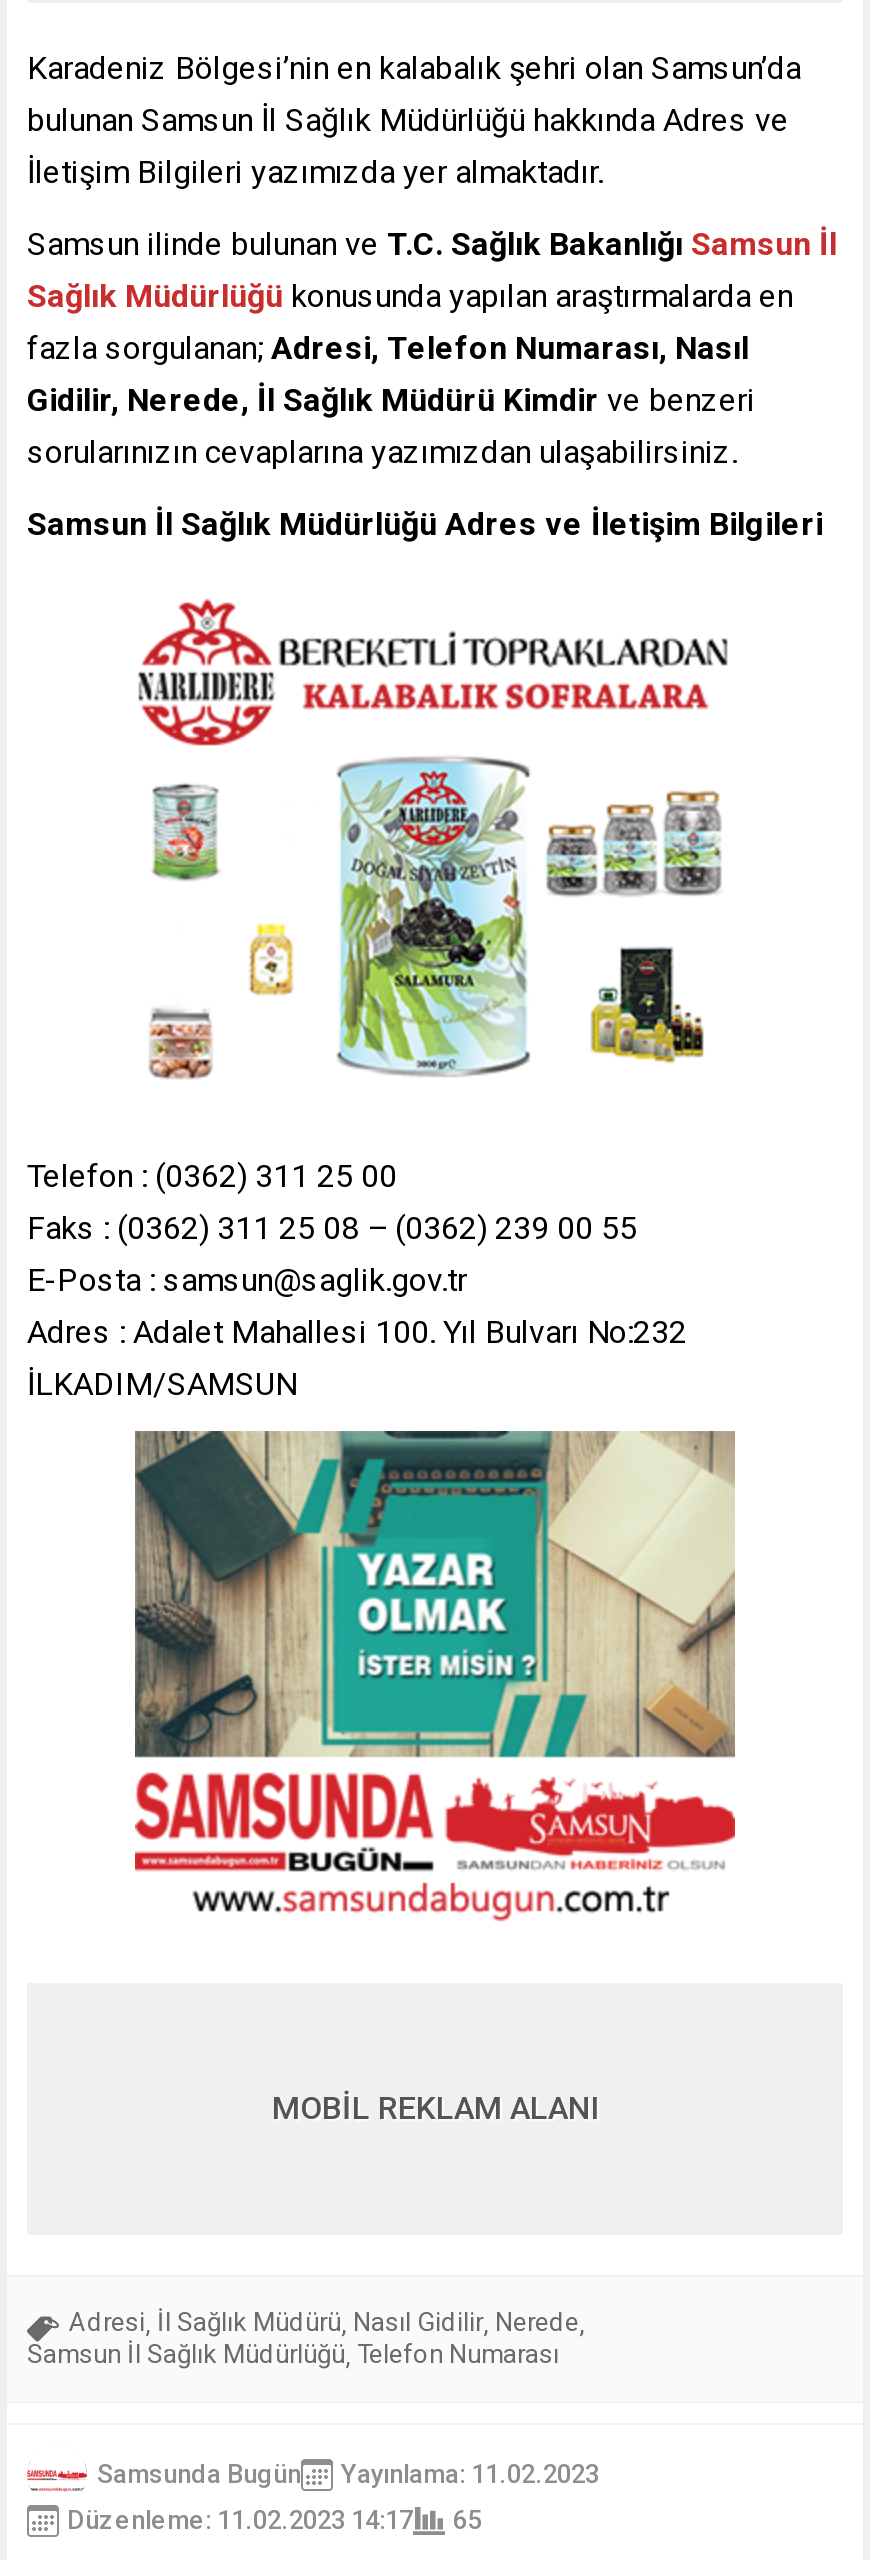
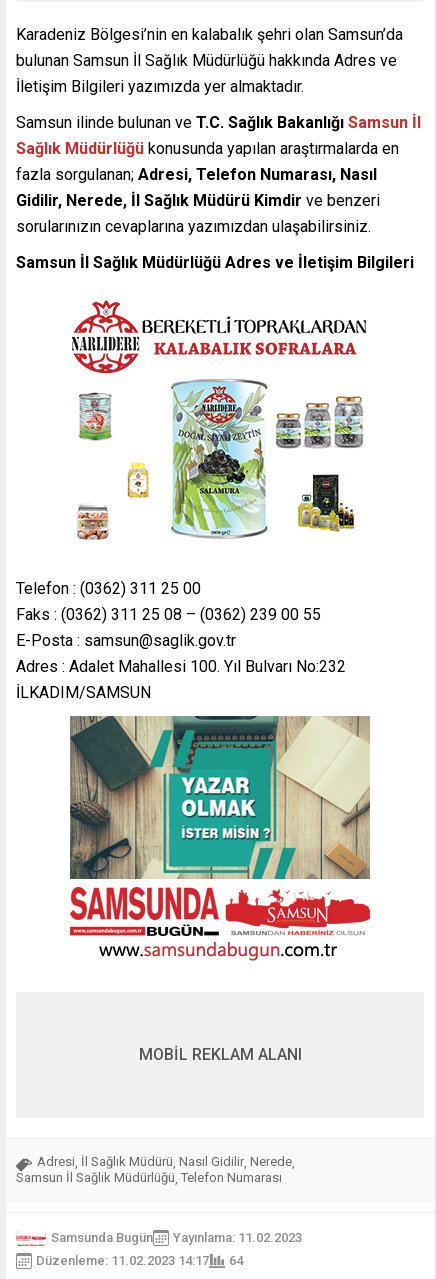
[67,2505,481,2535] Düzenleme: 11.02.2023 14:17 65 -> [36,1253,243,1268] Düzenleme: 11.02.2023 14:17 64

